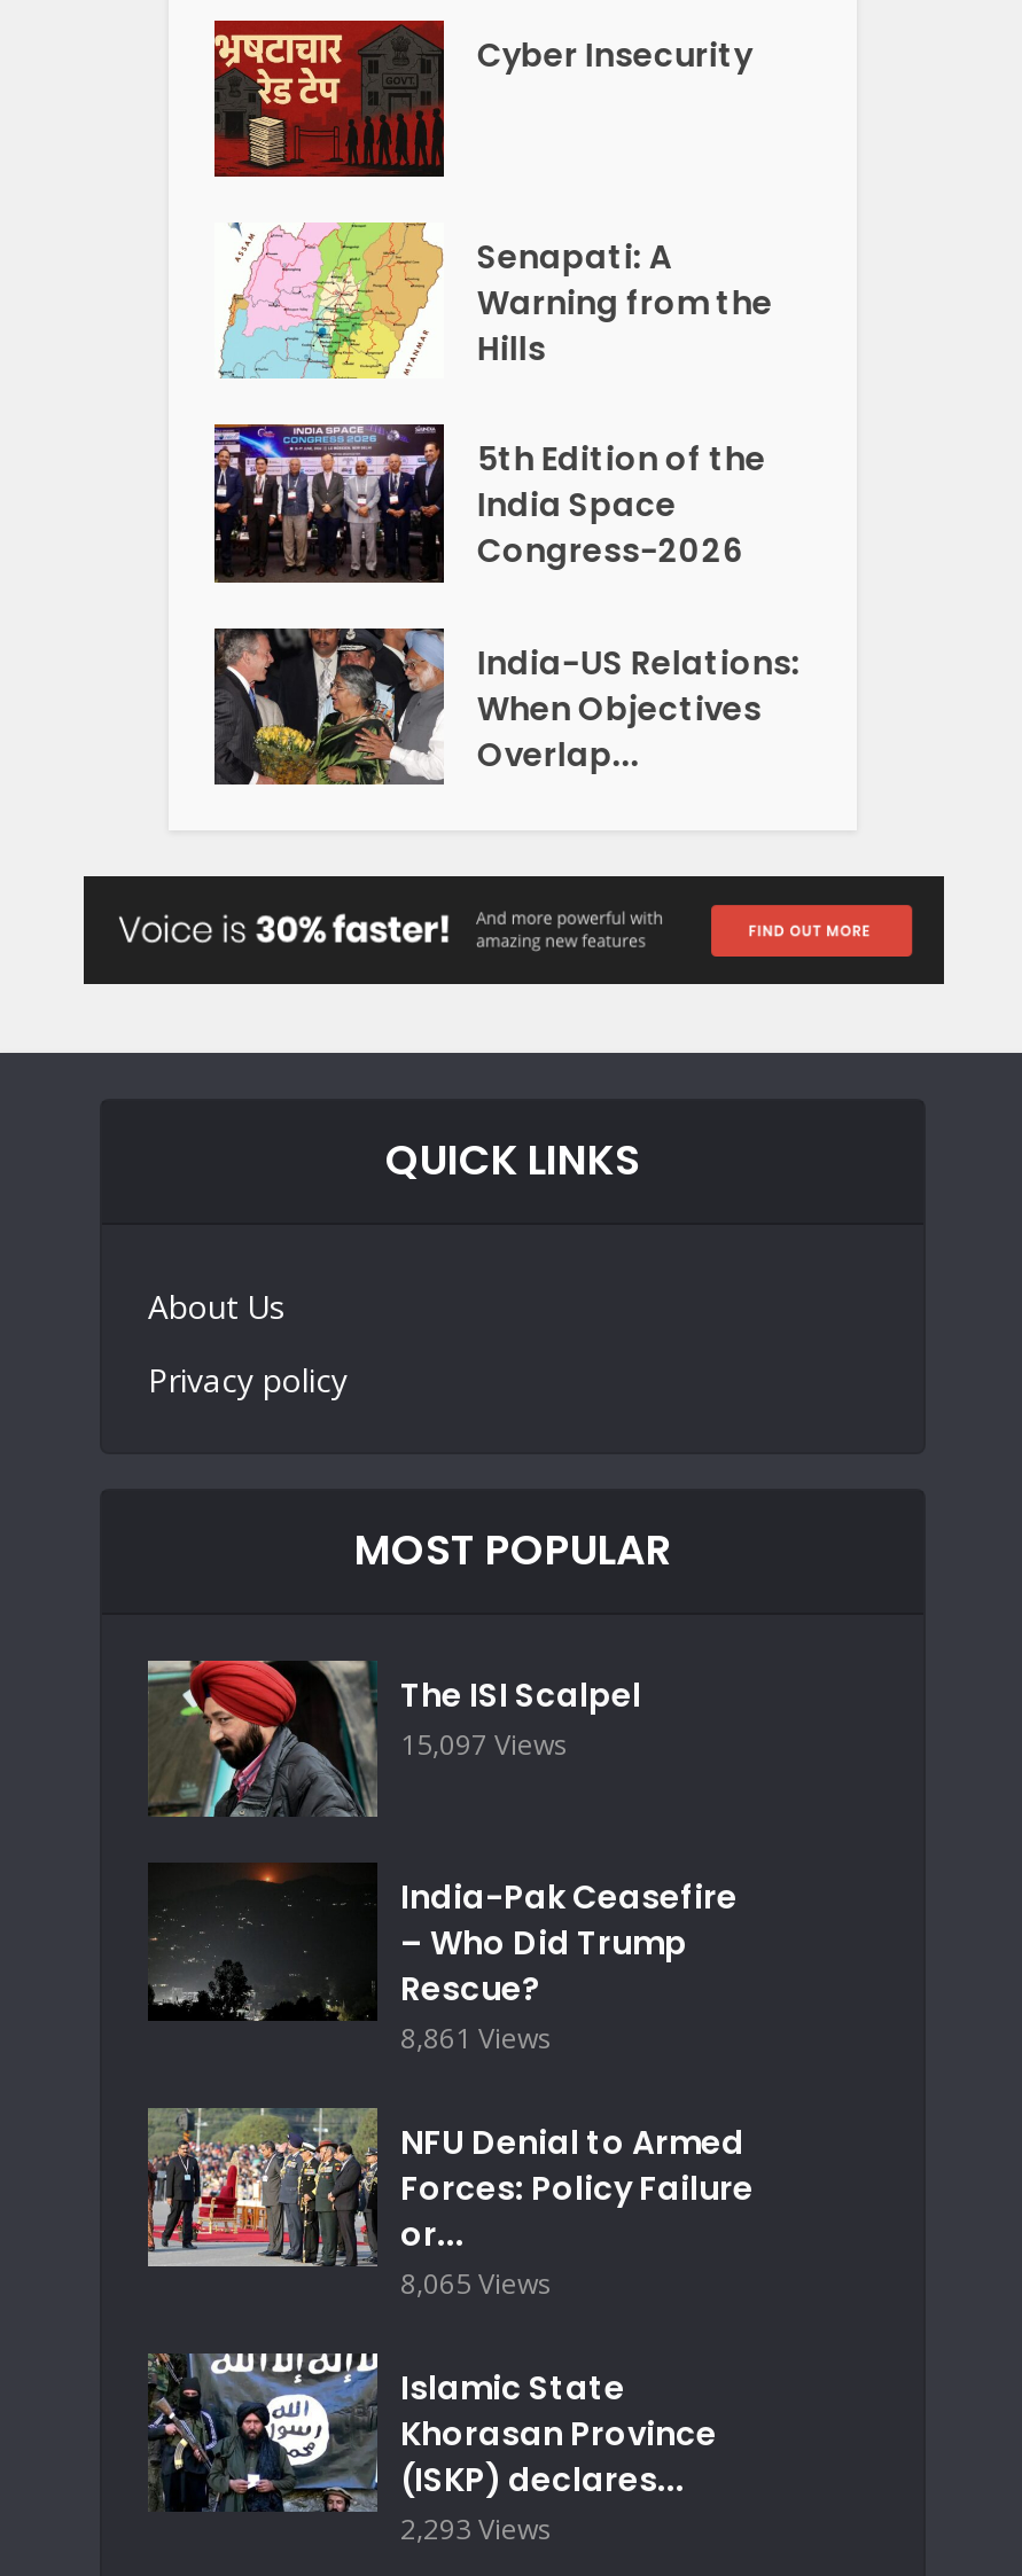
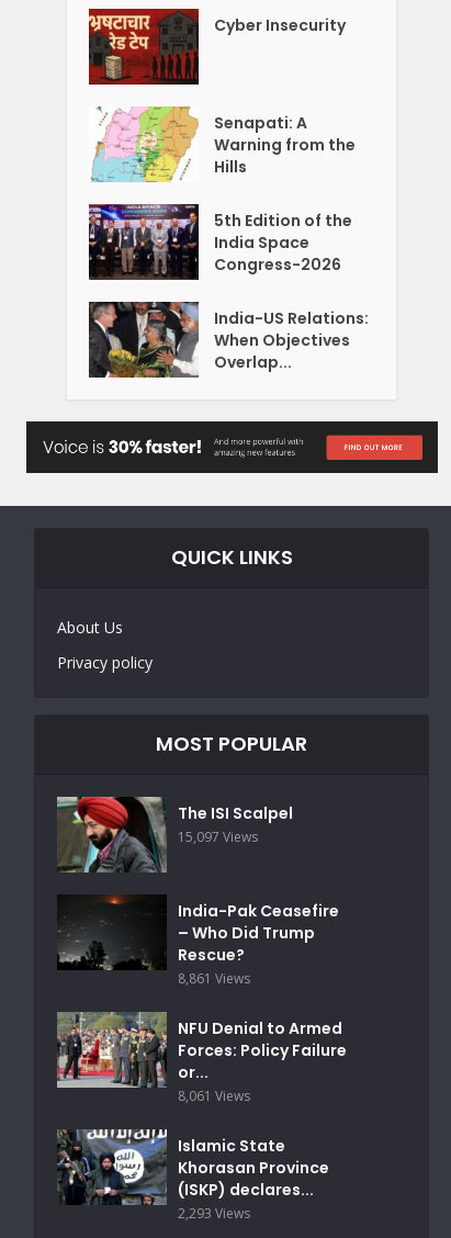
[400,2264,552,2303] 8,065 Views -> [178,1086,250,1105] 8,061 Views

